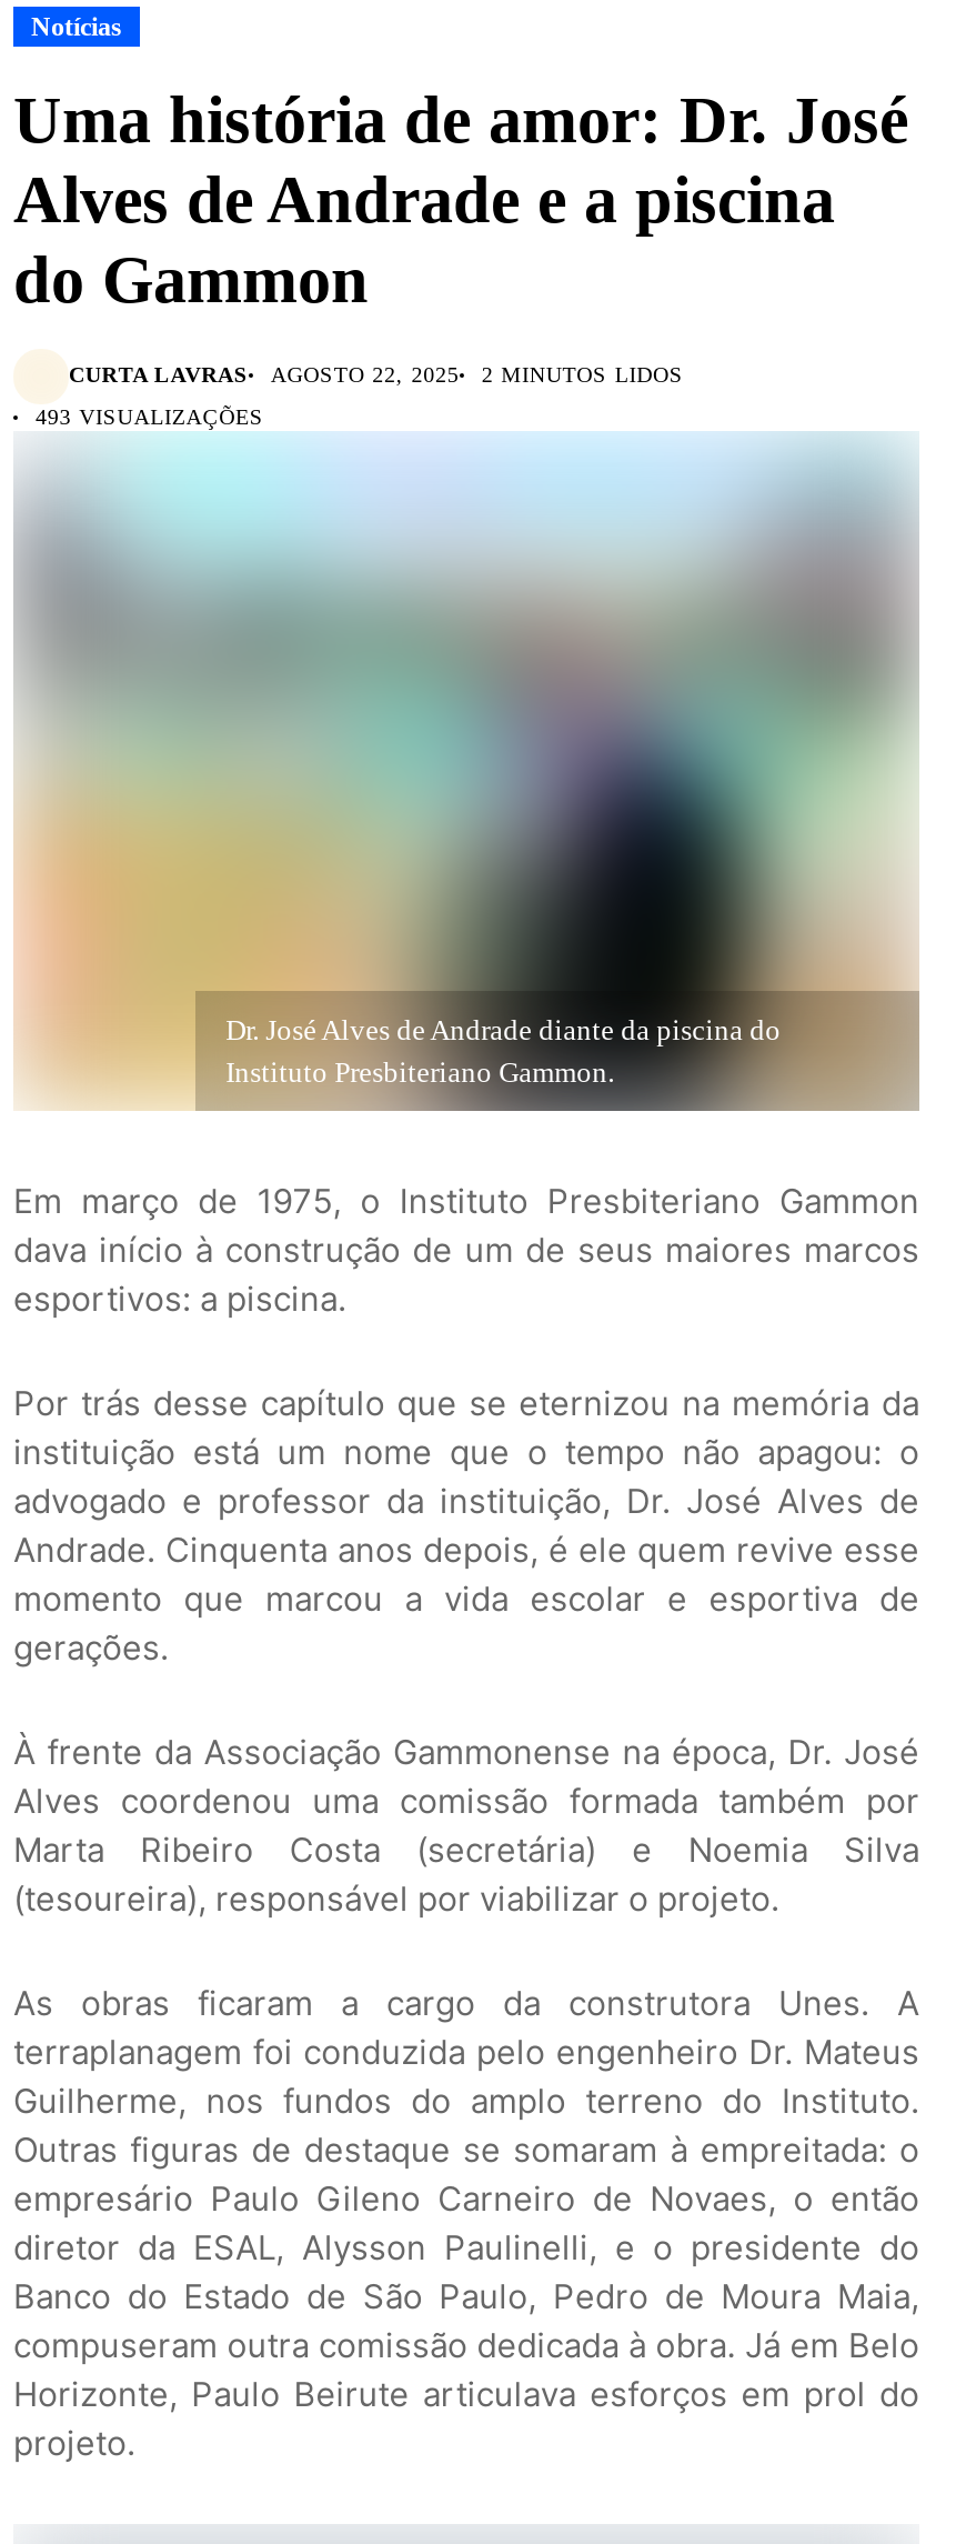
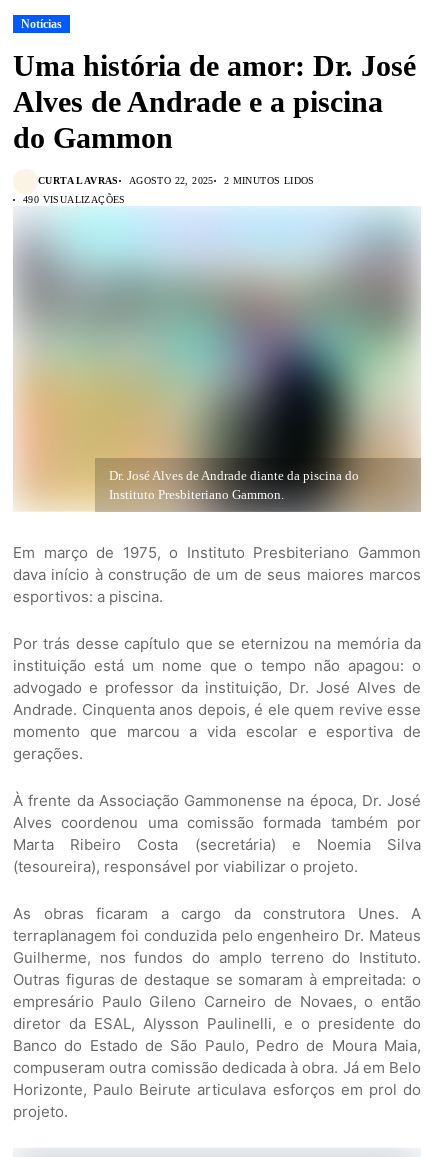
[36,404,264,428] 493 VISUALIZAÇÕES -> [23,194,126,205] 490 VISUALIZAÇÕES

